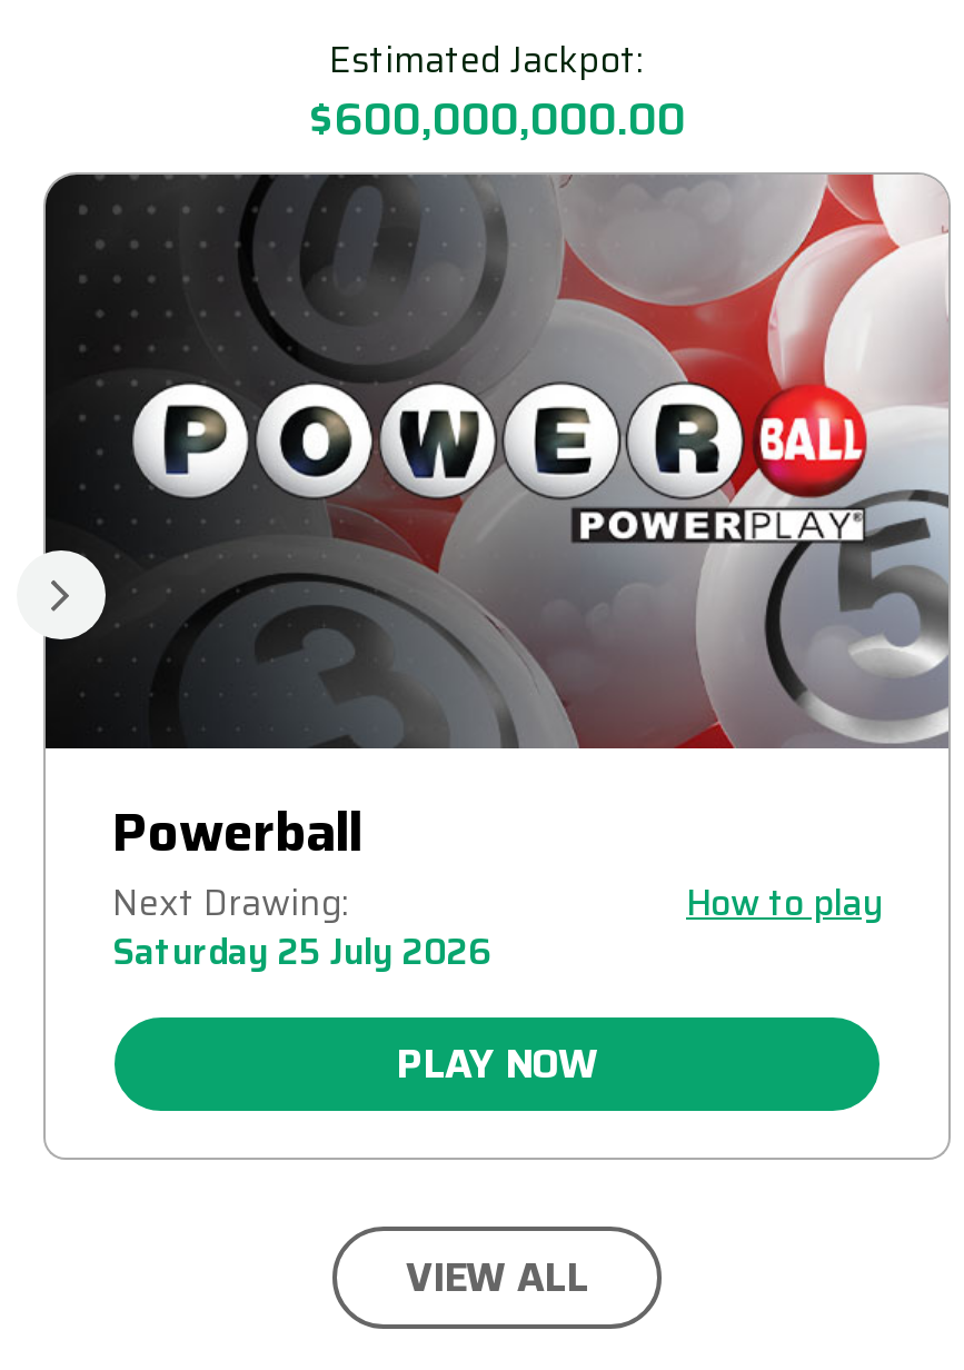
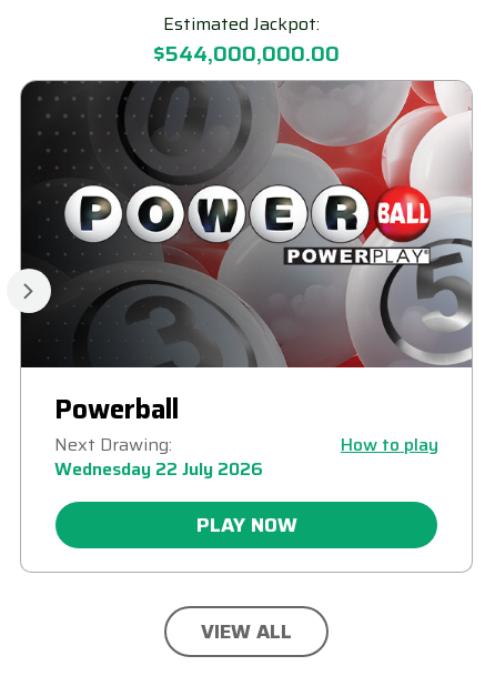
[112,924,493,980] Saturday 25 July 2026 -> [54,455,263,483] Wednesday 22 July 2026

